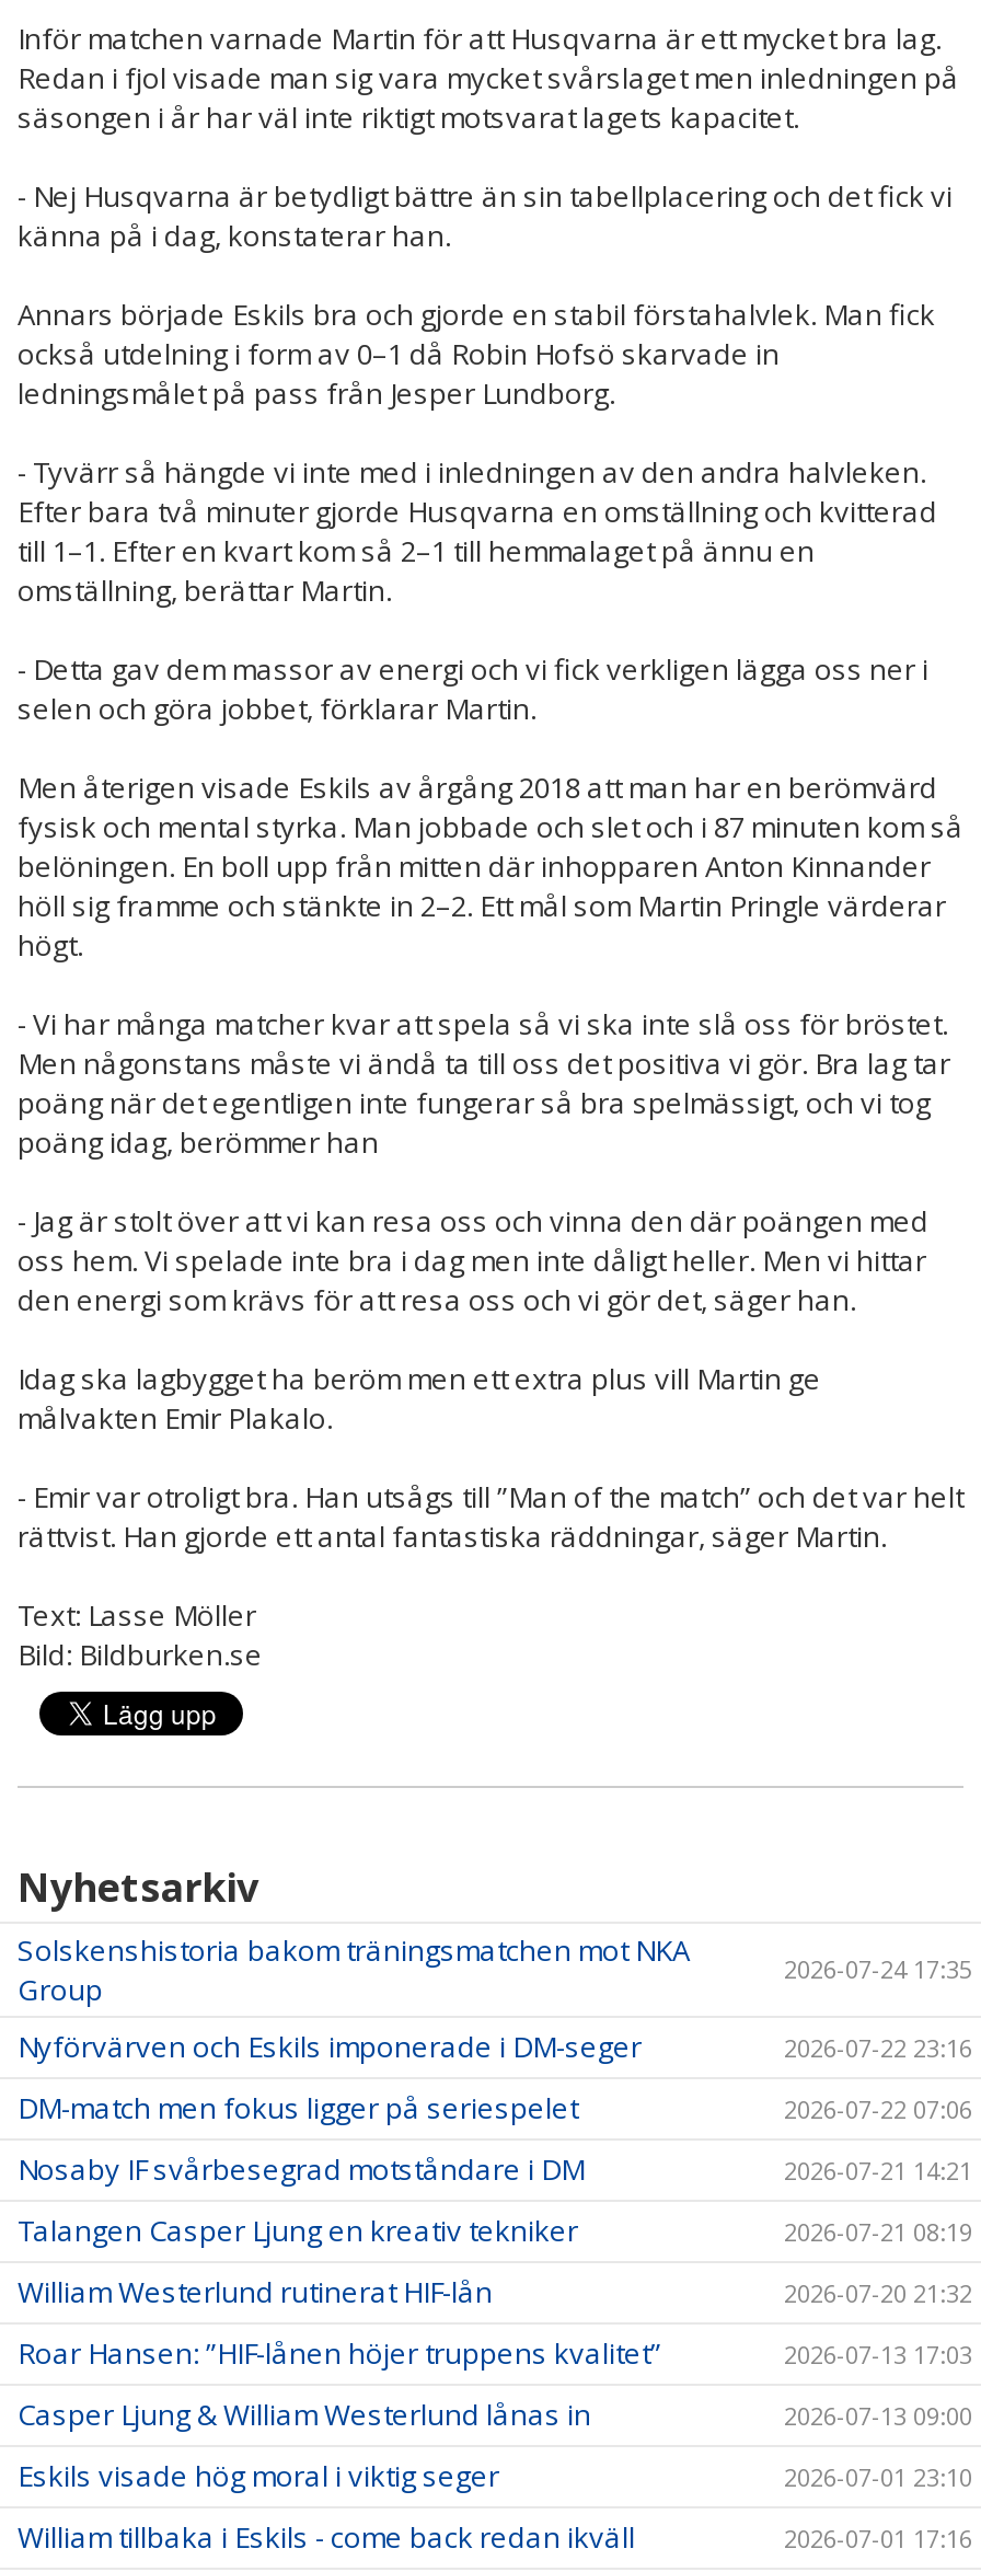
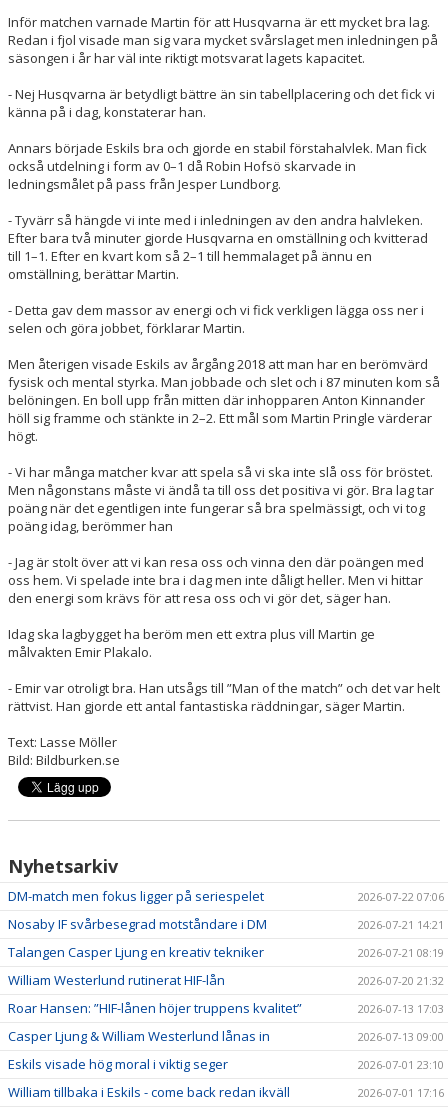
[18,1930,690,2009] Solskenshistoria bakom träningsmatchen mot NKA | Group -> none
[18,1952,972,2066] 2026-07-24 17:35 | Nyförvärven och Eskils imponerade i DM-seger | 2026-07-22 23:16 -> none

